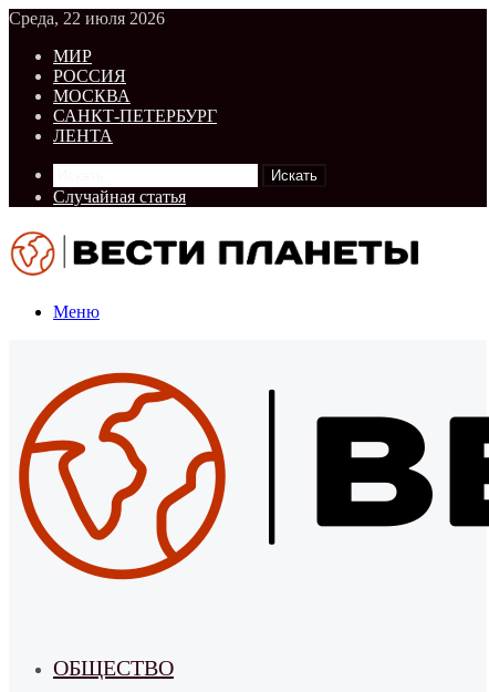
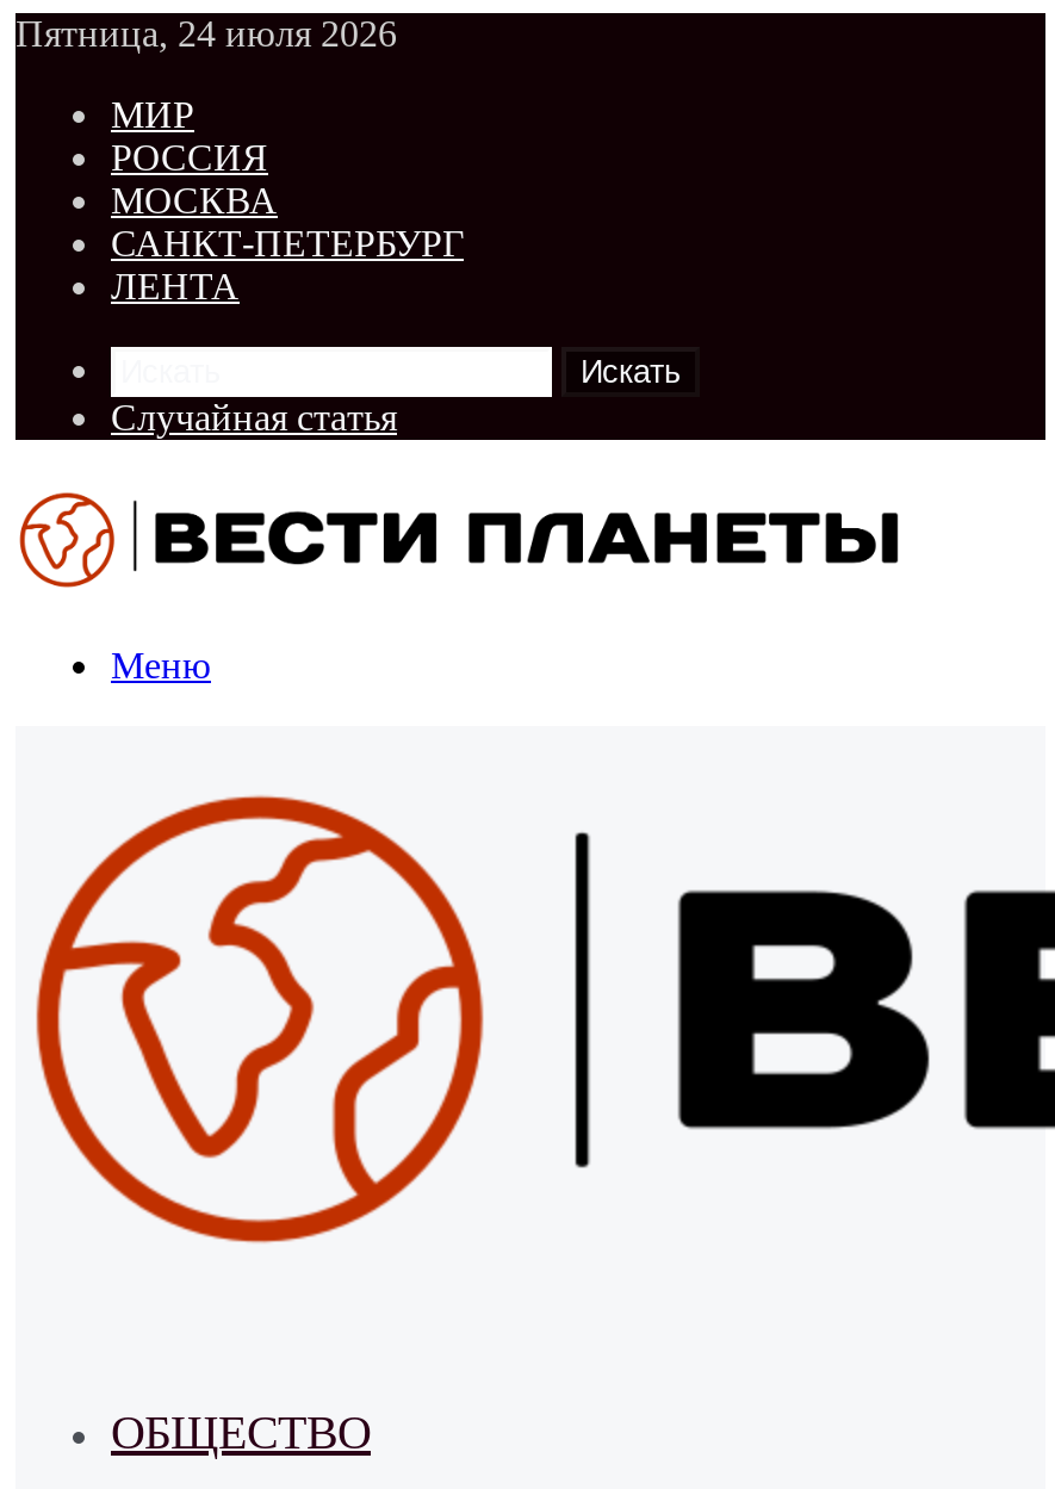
[9,9,165,28] Среда, 22 июля 2026 -> [15,13,397,54] Пятница, 24 июля 2026

